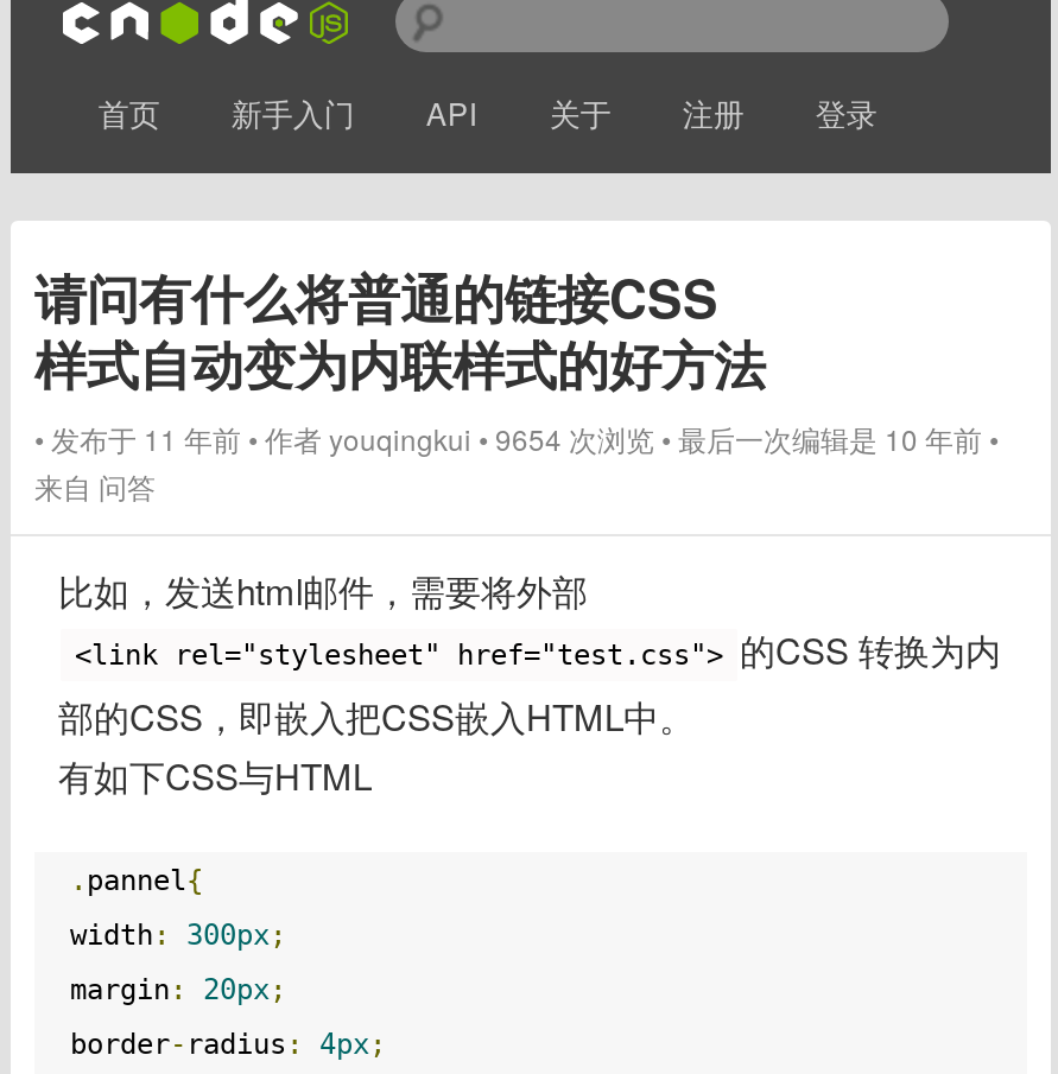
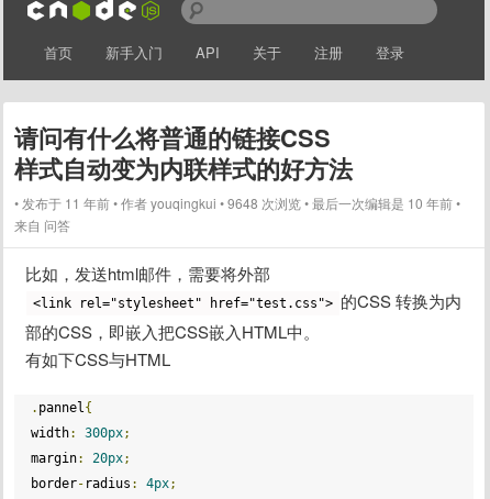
[44,418,989,458] 发布于 11 年前 作者youqingkui 9654 次浏览 最后一次编辑是 10 年前 -> [19,193,456,212] 发布于 11 年前 作者youqingkui 9648 次浏览 最后一次编辑是 10 年前

